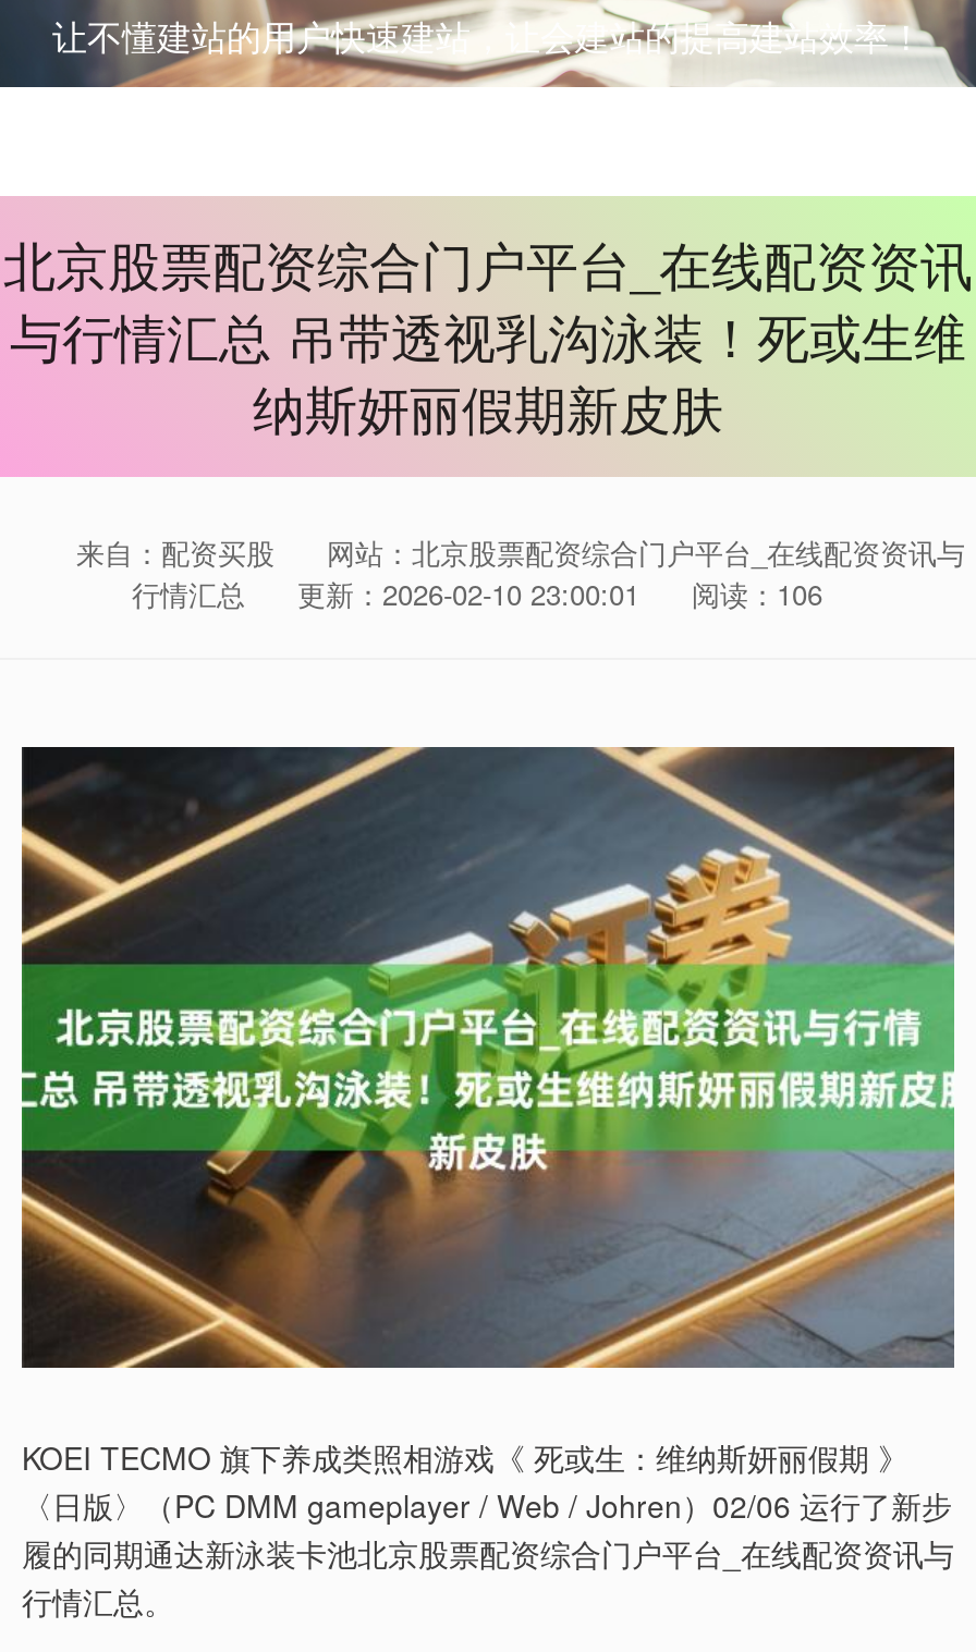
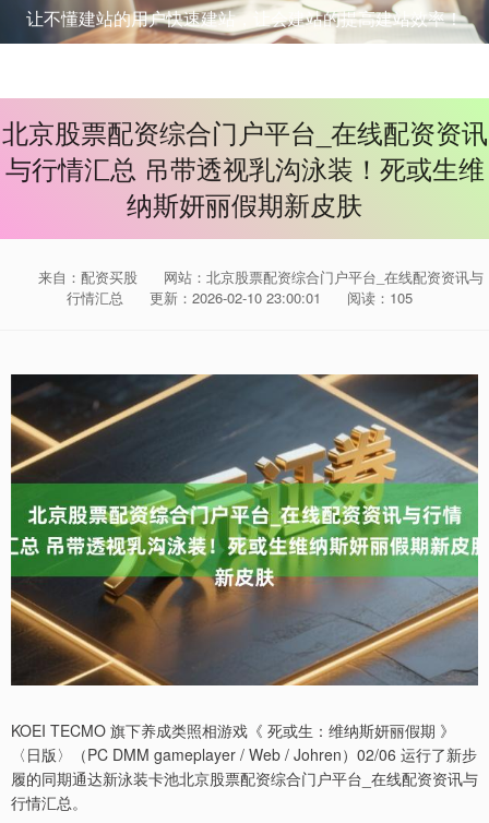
[132,573,822,614] 行情汇总 更新：2026-02-10 23:00:01 阅读：106 -> [66,287,412,308] 行情汇总 更新：2026-02-10 23:00:01 阅读：105

